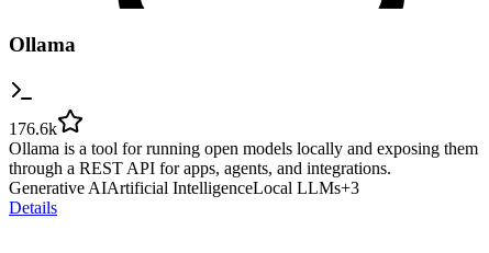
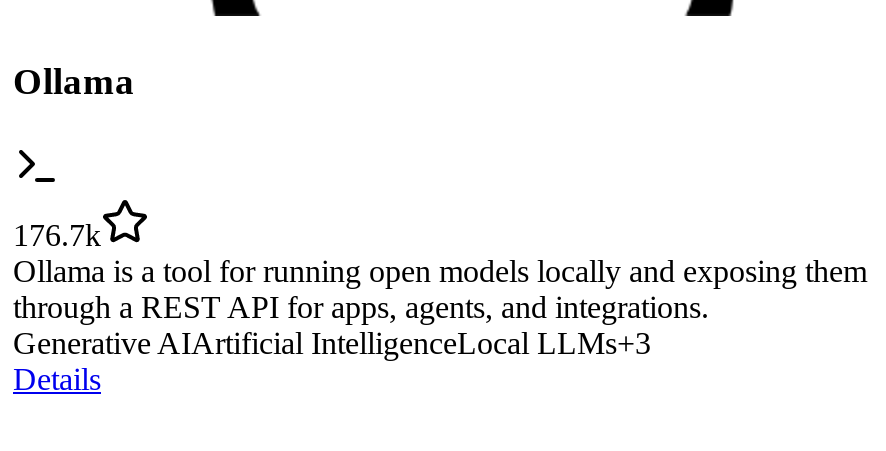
[9,119,57,138] 176.6k -> [13,218,101,252] 176.7k

